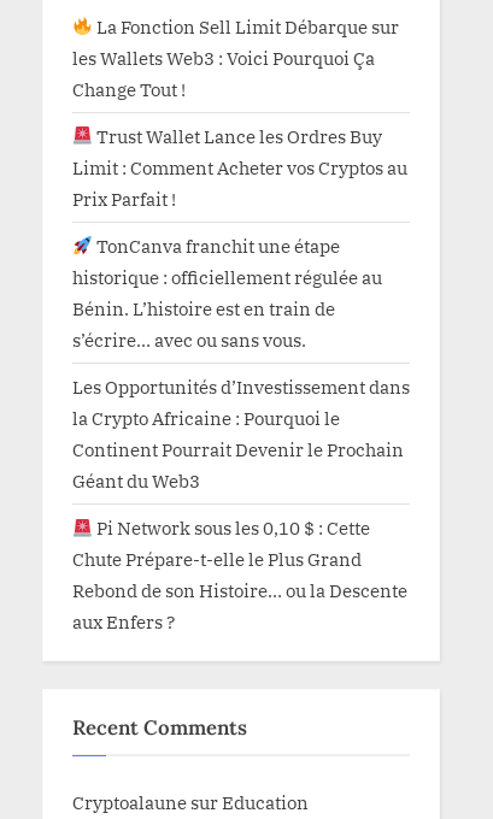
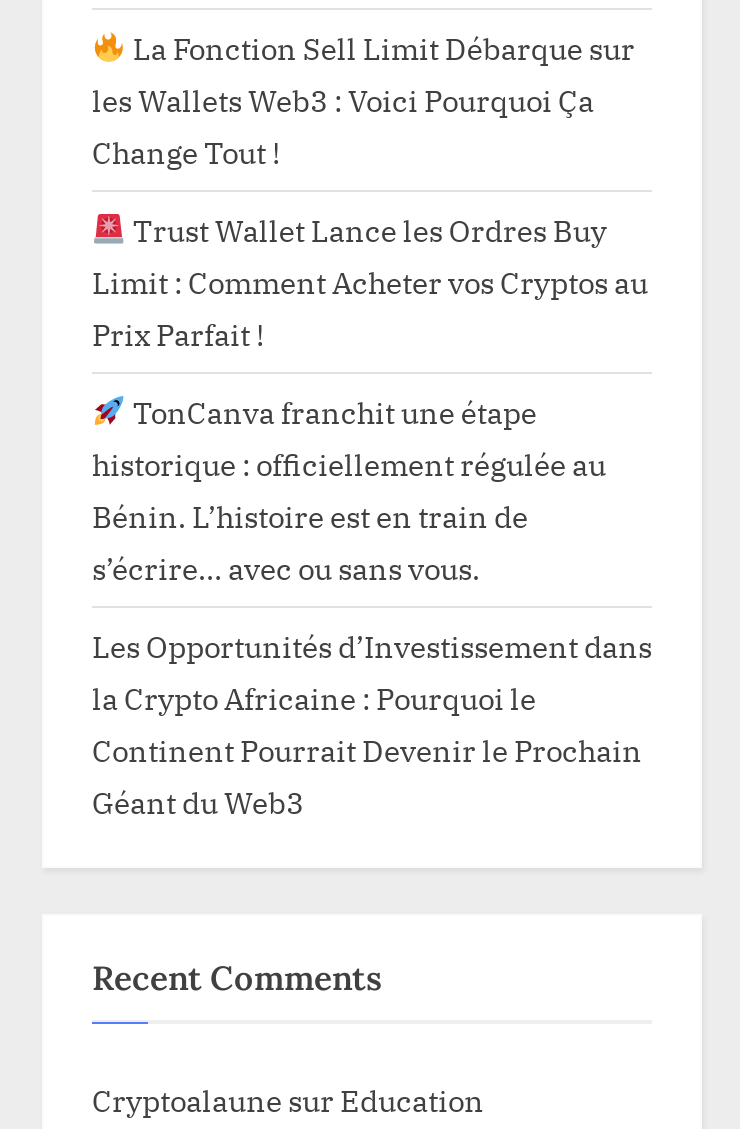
[72,516,407,634] Pi Network sous les 0,10 $ : Cette | Chute Prépare-t-elle le Plus Grand | Rebond de son Histoire… ou la Descente | aux Enfers ? -> none

